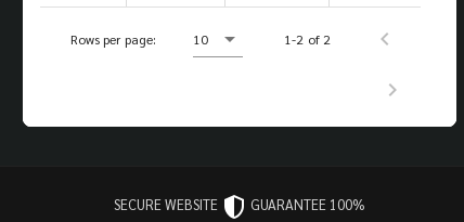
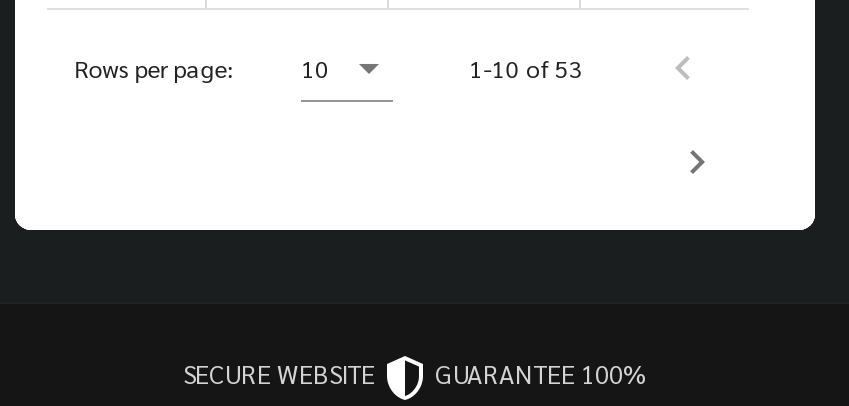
[284,30,331,47] 1-2 of 2 -> [469,52,583,84] 1-10 of 53

